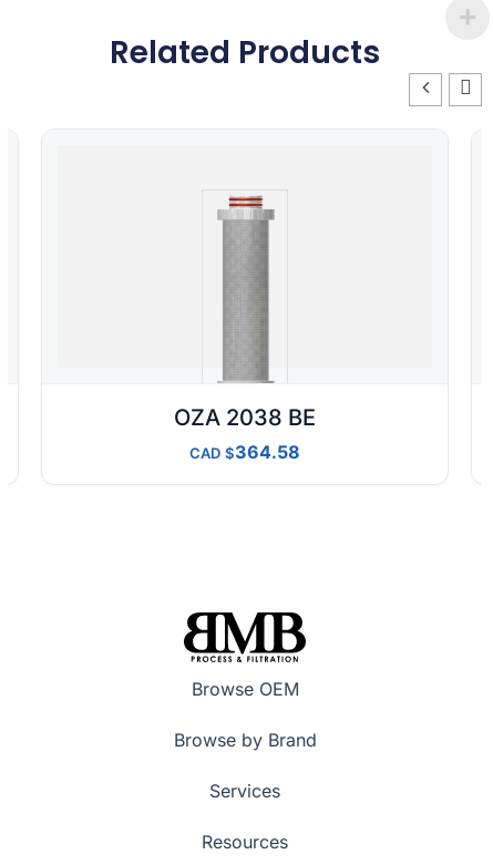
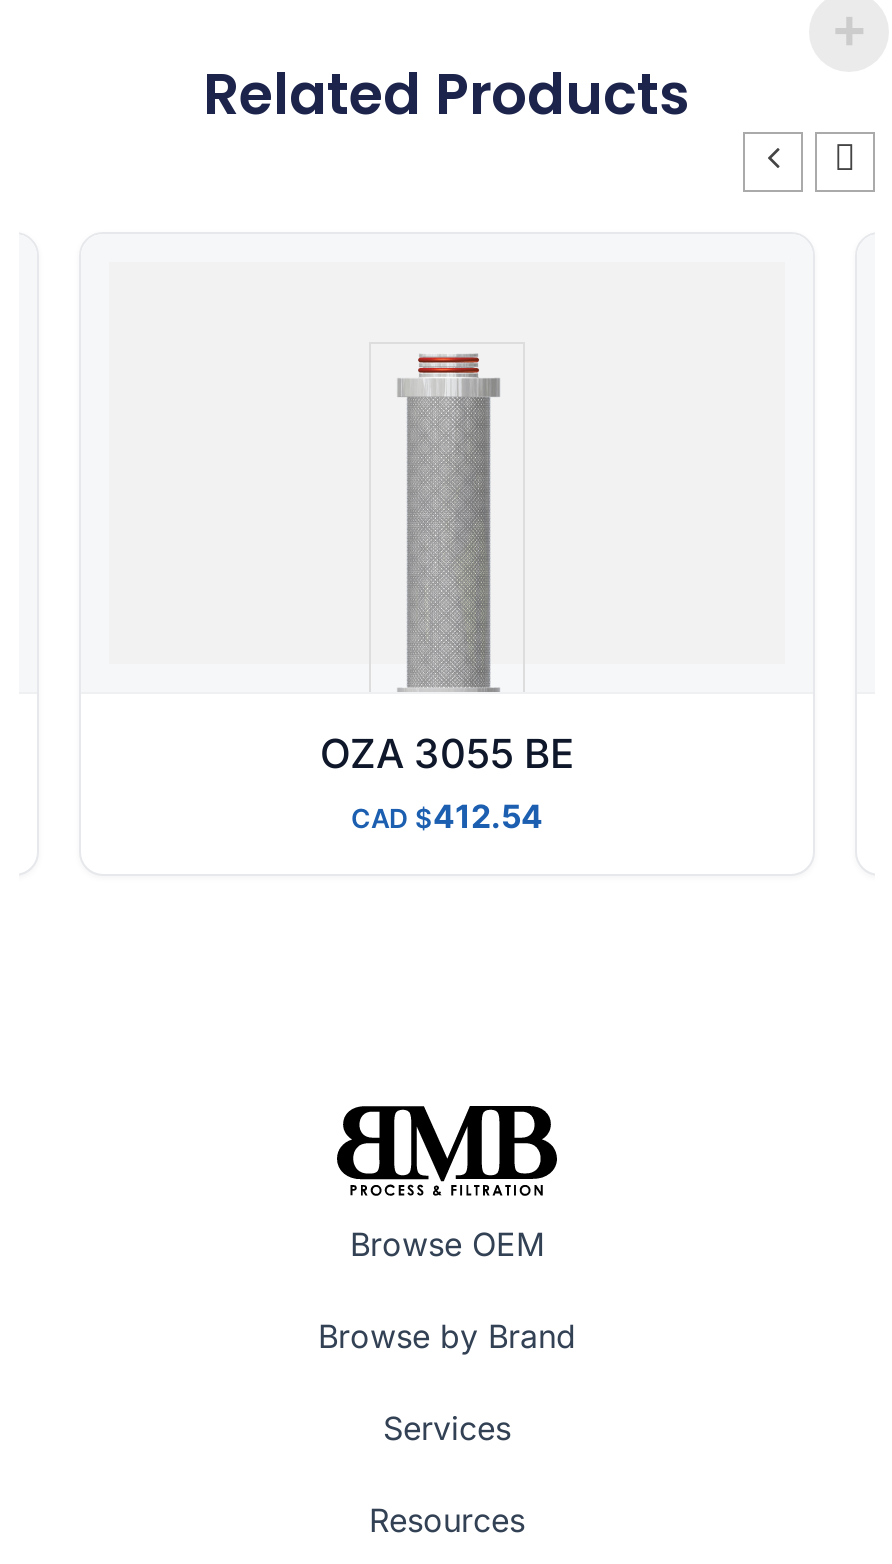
[174,405,316,431] OZA 2038 BE -> [320,731,574,779] OZA 3055 BE
[189,441,300,464] CAD 364.58 -> [351,797,543,837] CAD 412.54

